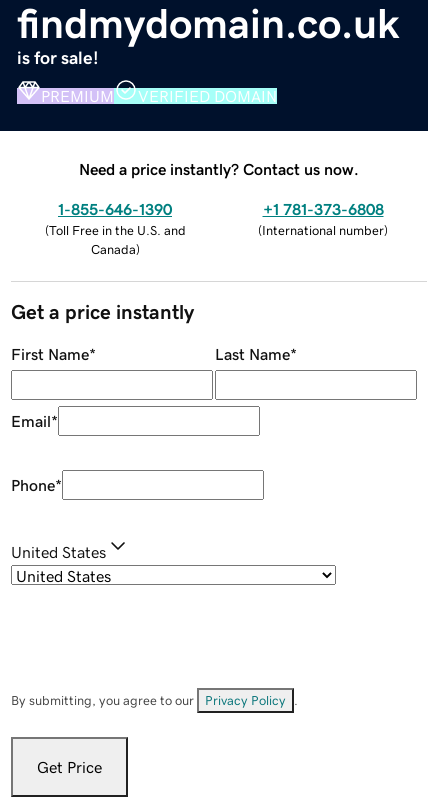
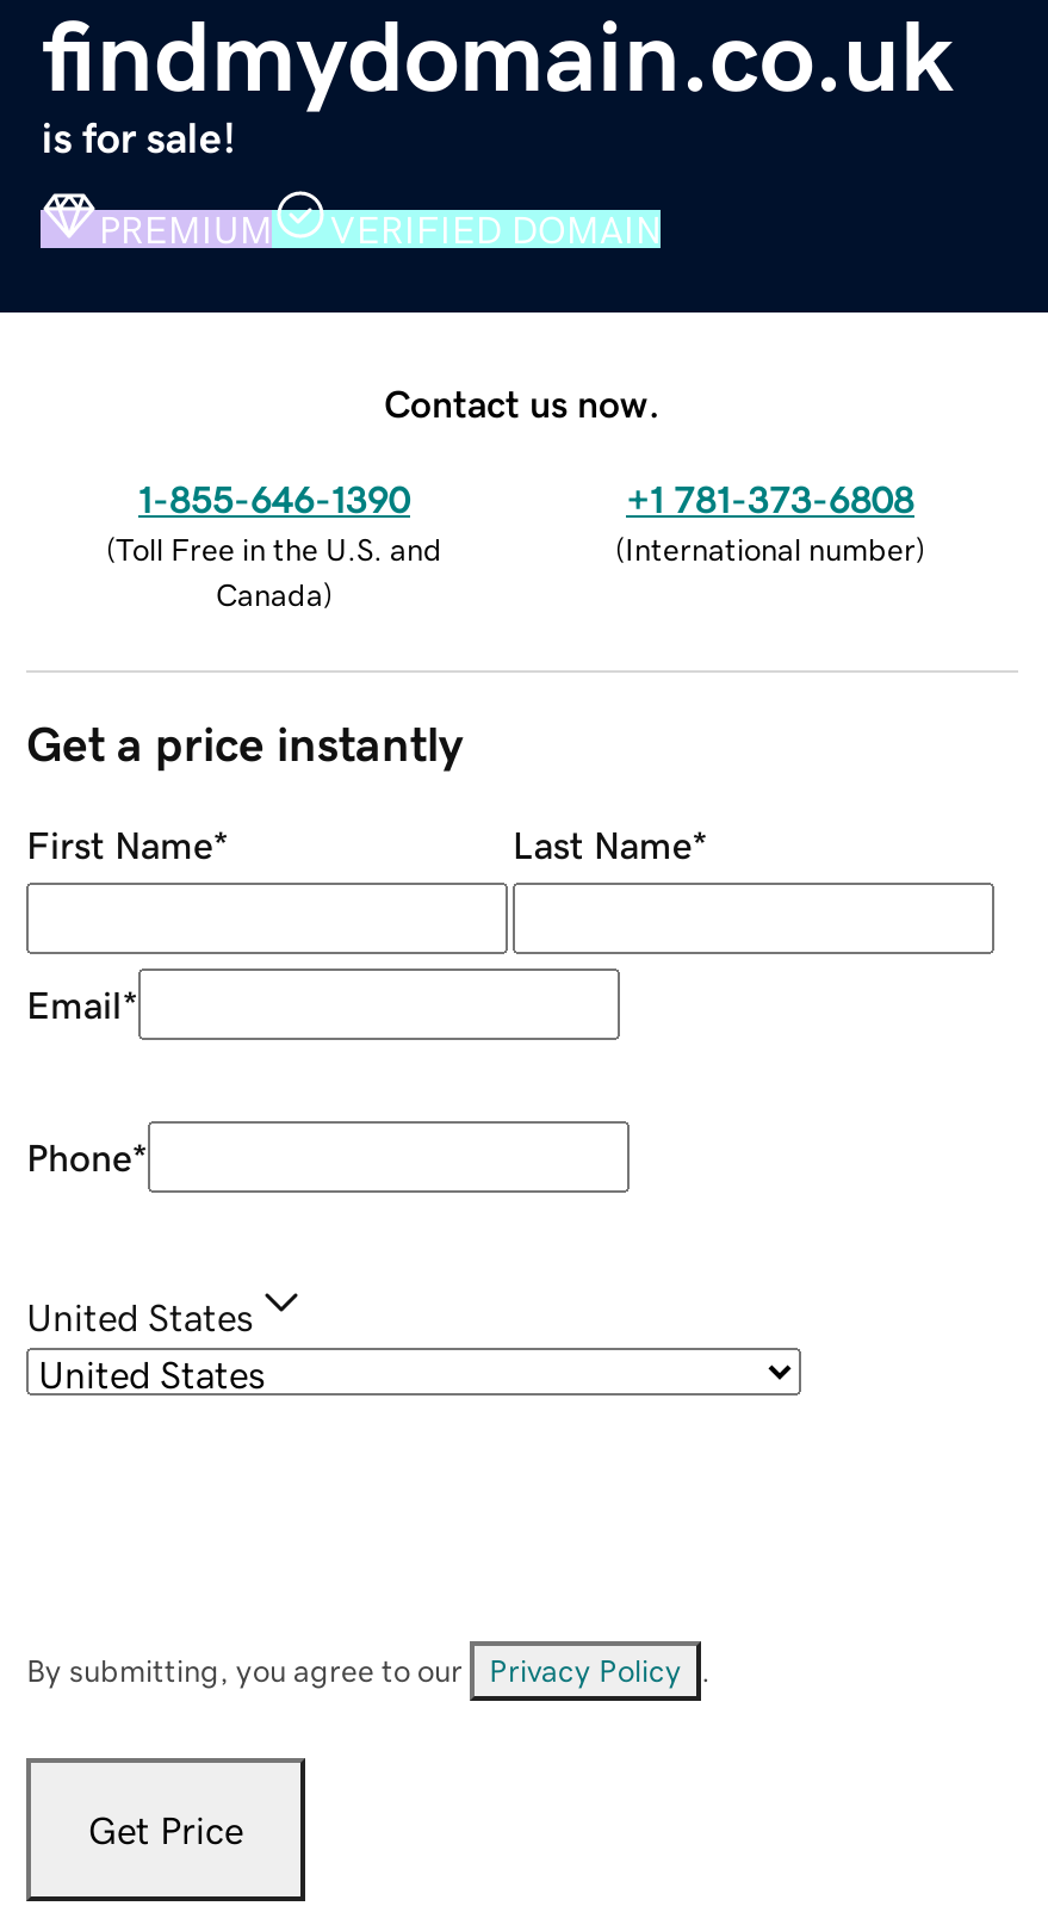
[79,161,359,177] Need a price instantly? Contact us now. -> [384,383,661,421] Contact us now.

